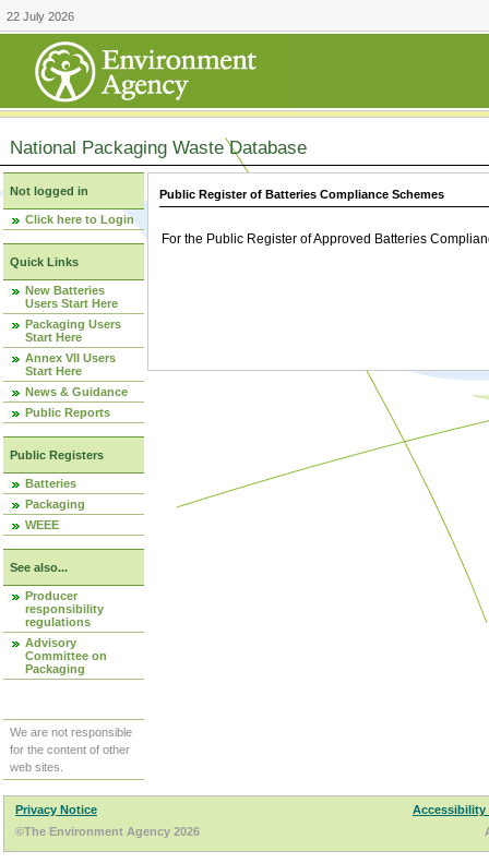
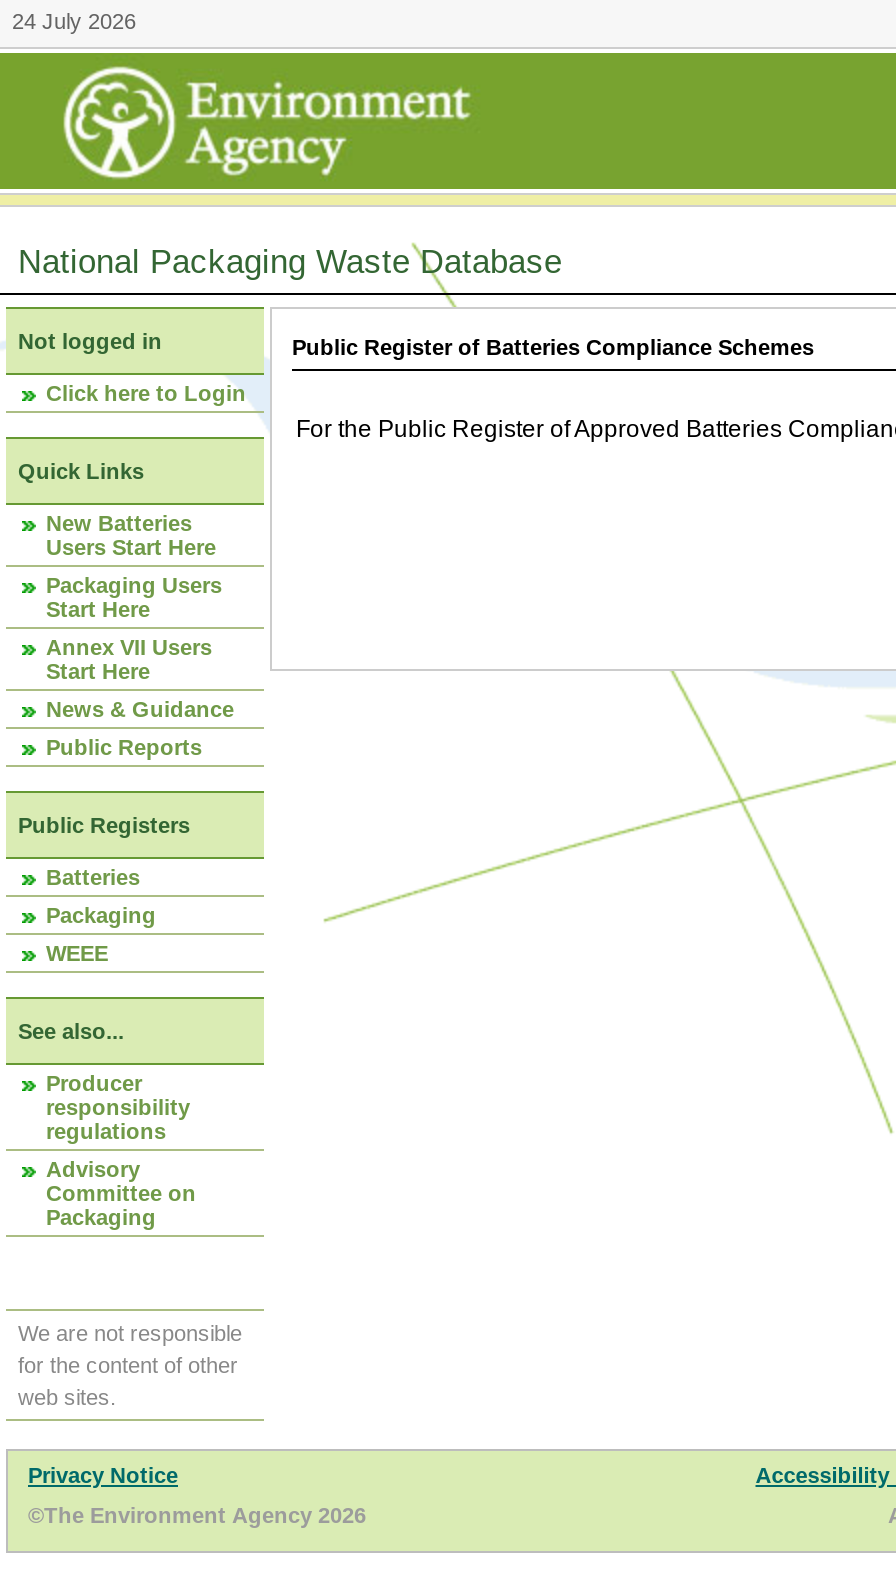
[7,10,74,23] 22 July 2026 -> [12,9,136,33] 24 July 2026

